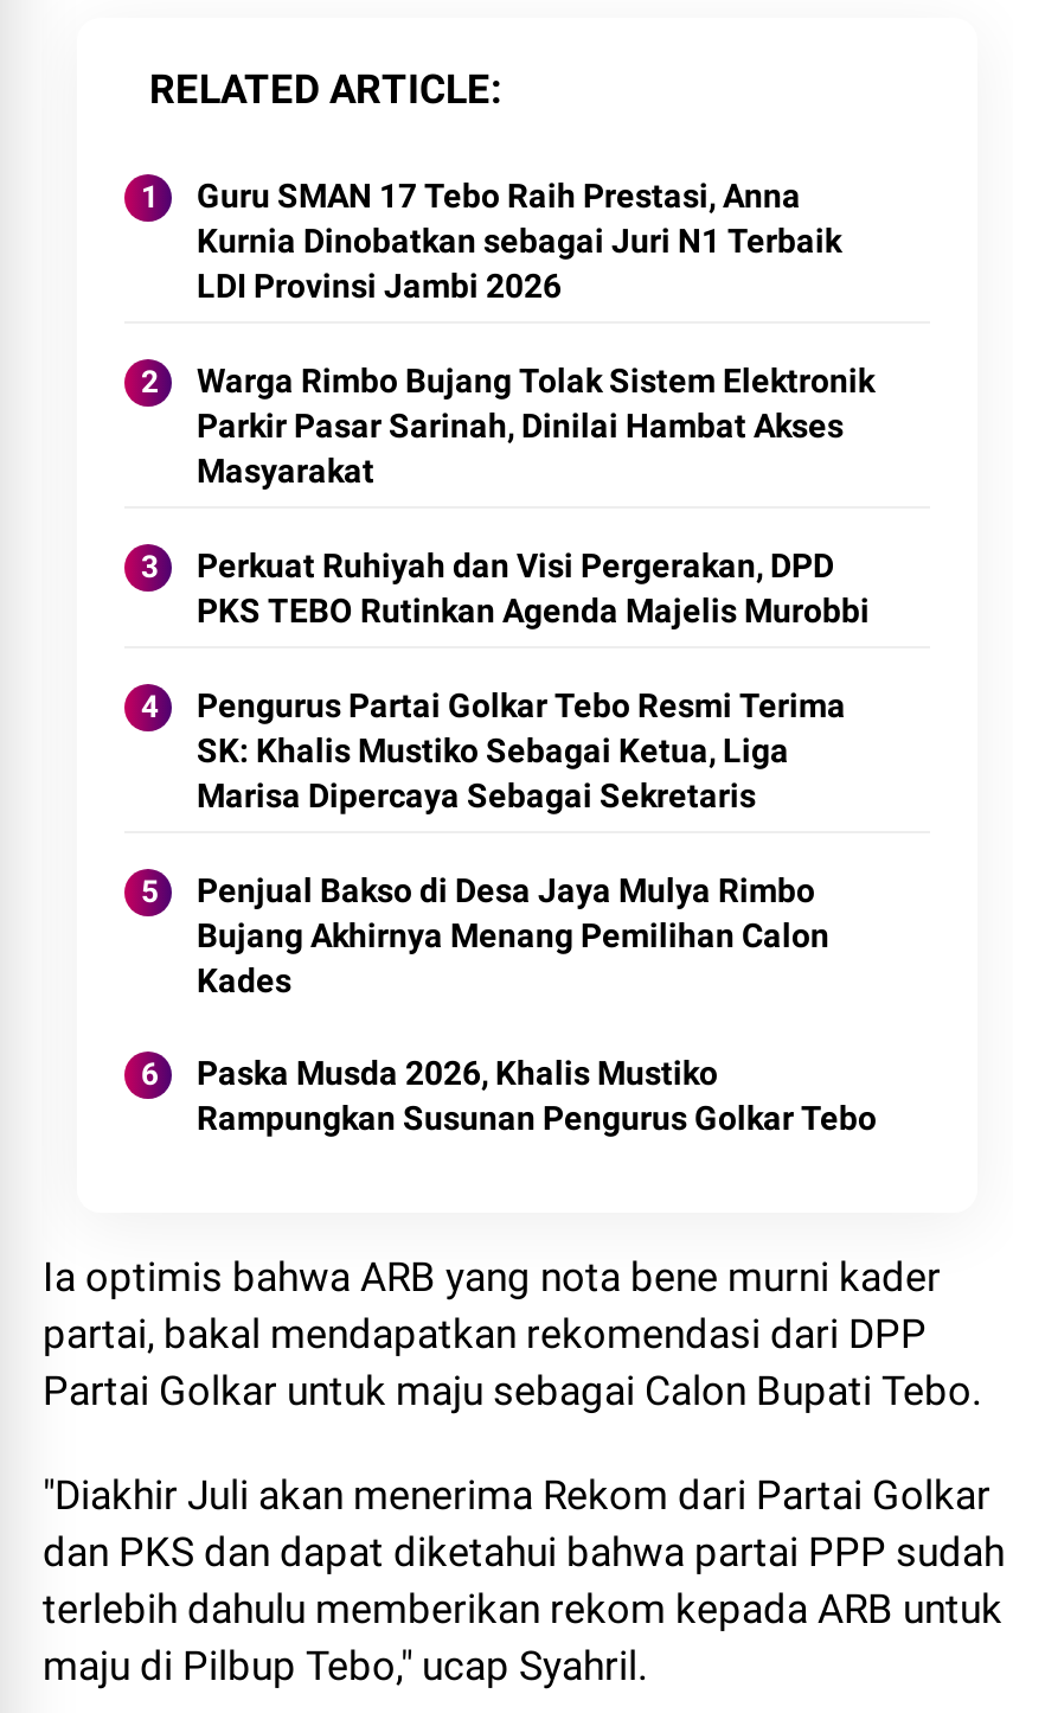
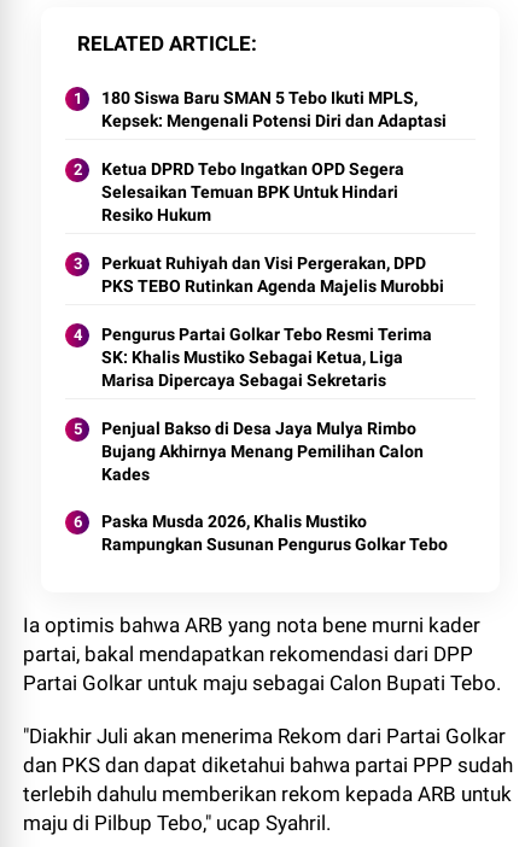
[197,177,841,305] Guru SMAN 17 Tebo Raih Prestasi, Anna | Kurnia Dinobatkan sebagai Juri N1 Terbaik | LDI Provinsi Jambi 2026 -> [102,88,447,130] 180 Siswa Baru SMAN 5 Tebo Ikuti MPLS, | Kepsek: Mengenali Potensi Diri dan Adaptasi
[197,362,874,490] Warga Rimbo Bujang Tolak Sistem Elektronik | Parkir Pasar Sarinah, Dinilai Hambat Akses | Masyarakat -> [102,159,405,224] Ketua DPRD Tebo Ingatkan OPD Segera | Selesaikan Temuan BPK Untuk Hindari | Resiko Hukum

